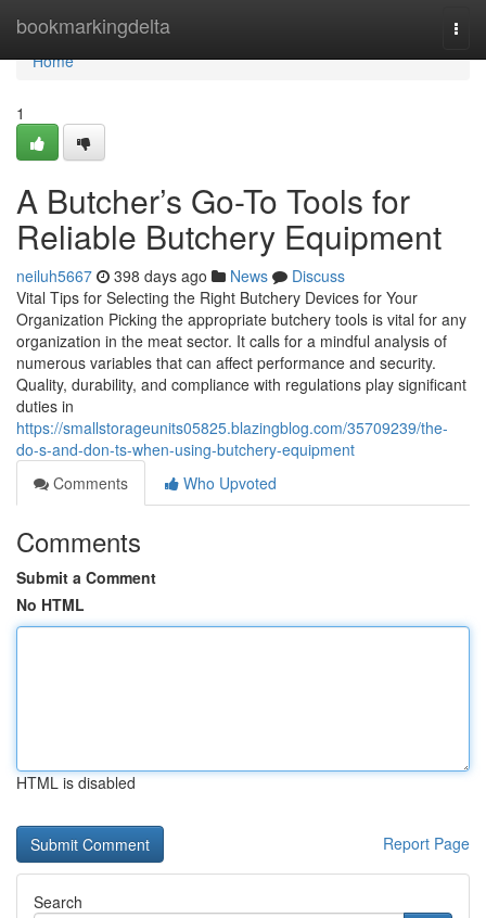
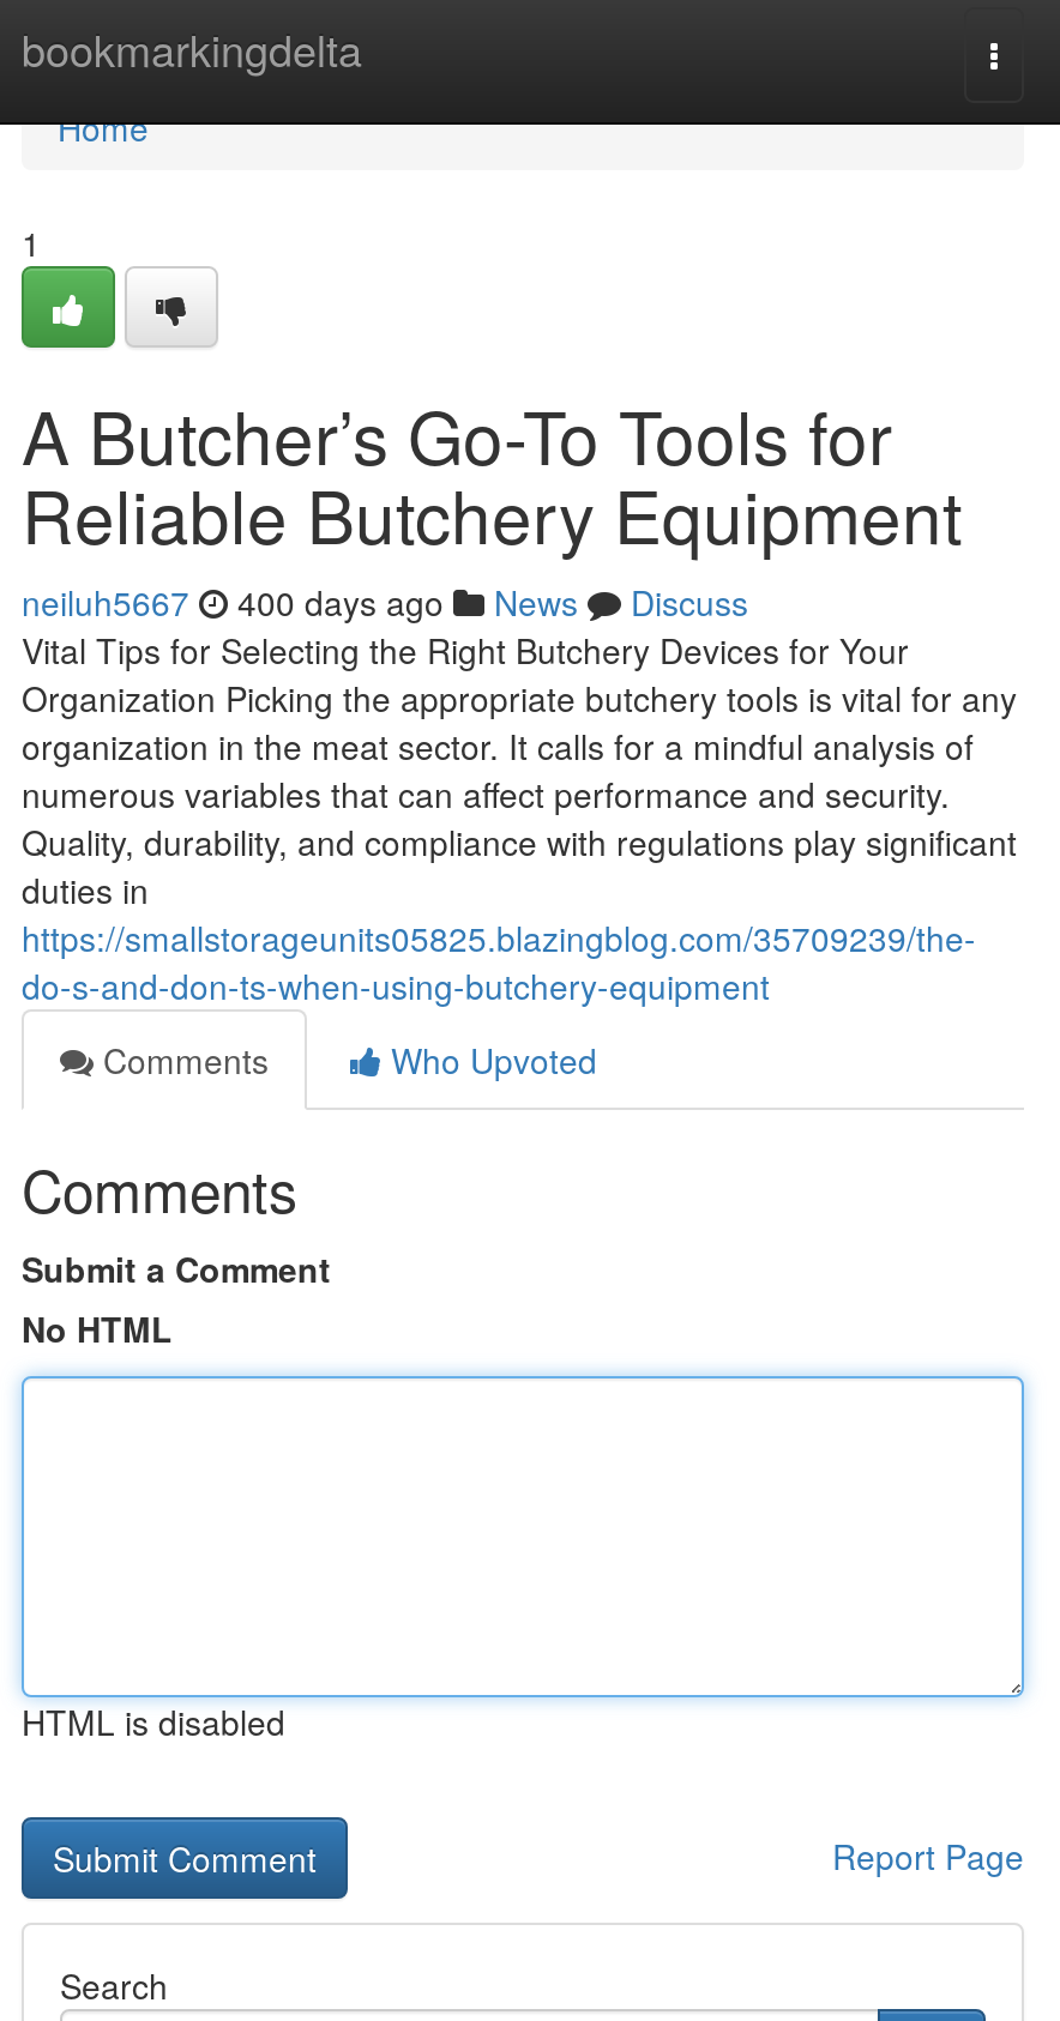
[16,265,345,286] neiluh5667 398 days ago News Discuss -> [22,578,748,626] neiluh5667 400 days ago News Discuss

